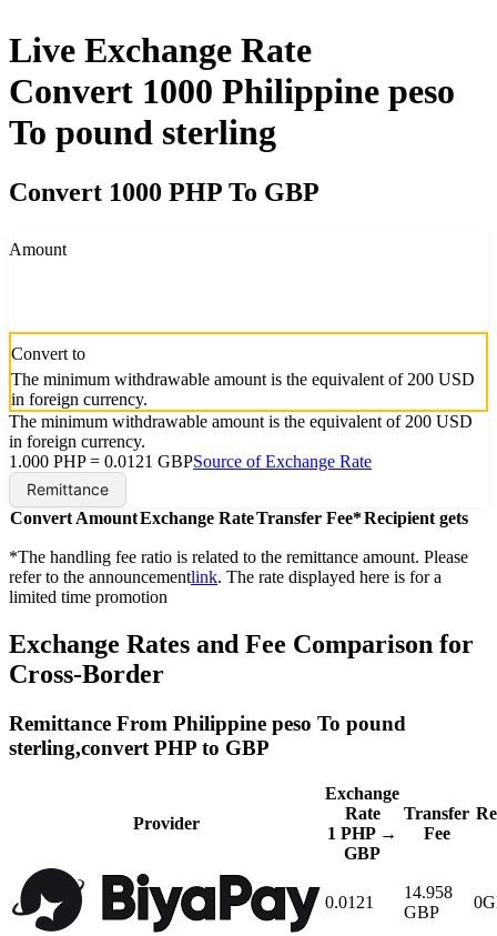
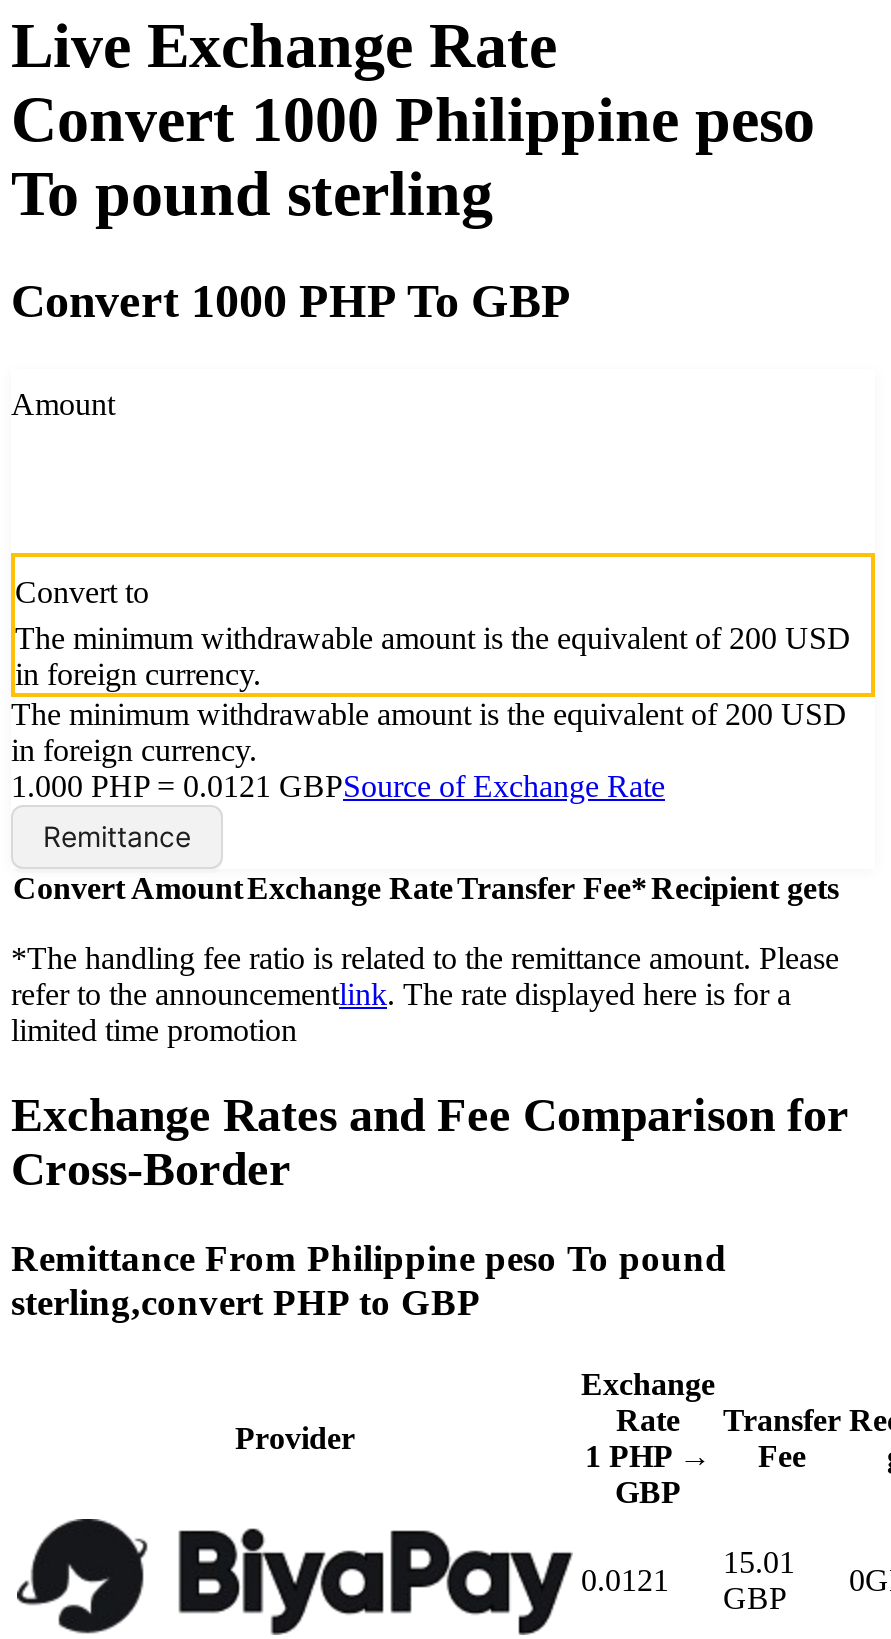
[404,883,453,902] 14.958 -> [723,1546,795,1580] 15.01

